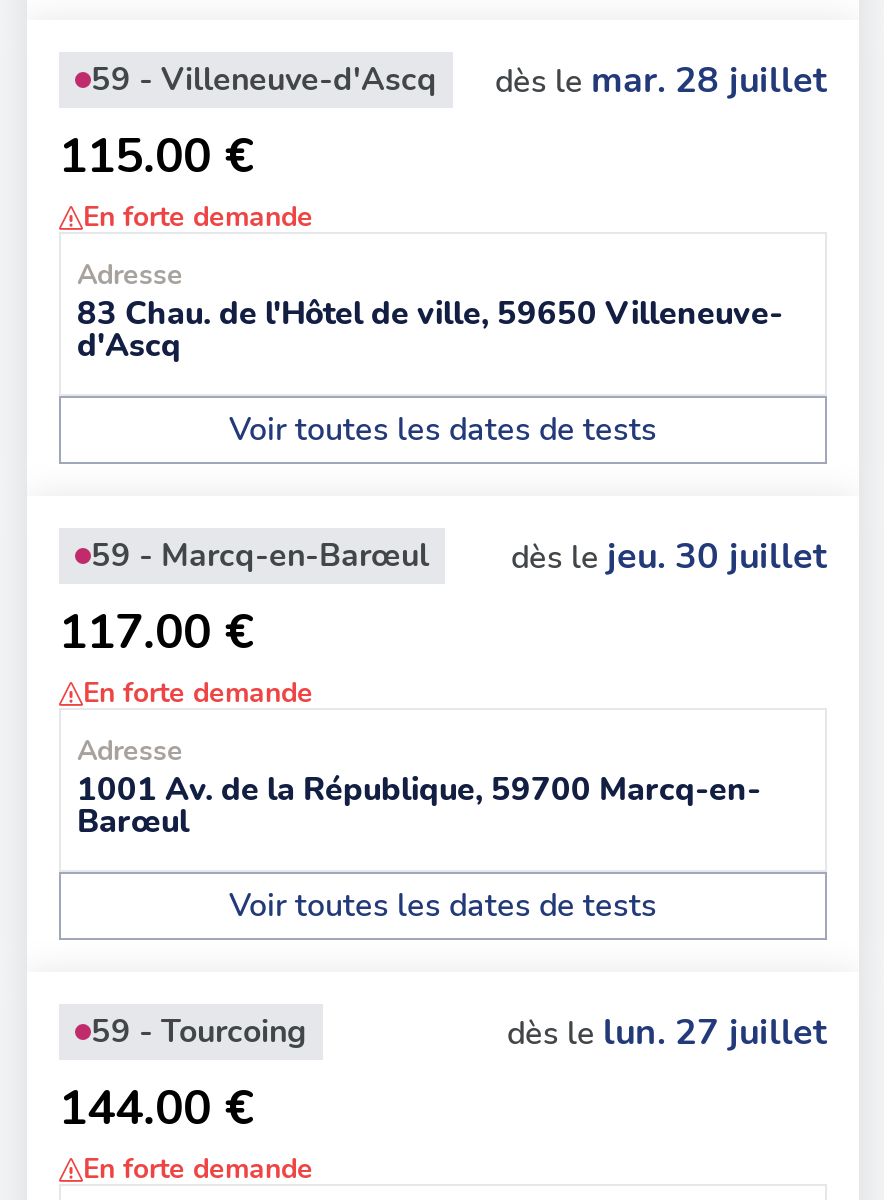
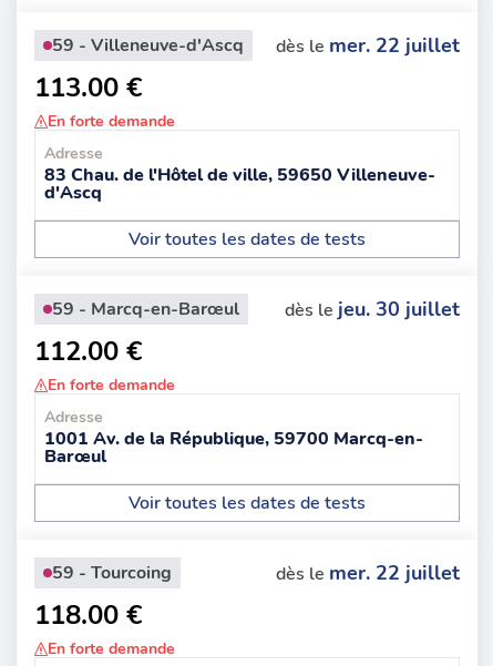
[495,56,827,104] dès le mar. 28 juillet -> [276,32,460,59] dès le mer. 22 juillet
[59,124,253,188] 115.00 € -> [34,70,142,105] 113.00 €
[59,600,253,664] 117.00 € -> [34,334,142,369] 112.00 €
[507,1008,827,1056] dès le lun. 27 juillet -> [276,560,460,586] dès le mer. 22 juillet
[59,1076,253,1140] 144.00 € -> [34,597,142,633] 118.00 €

